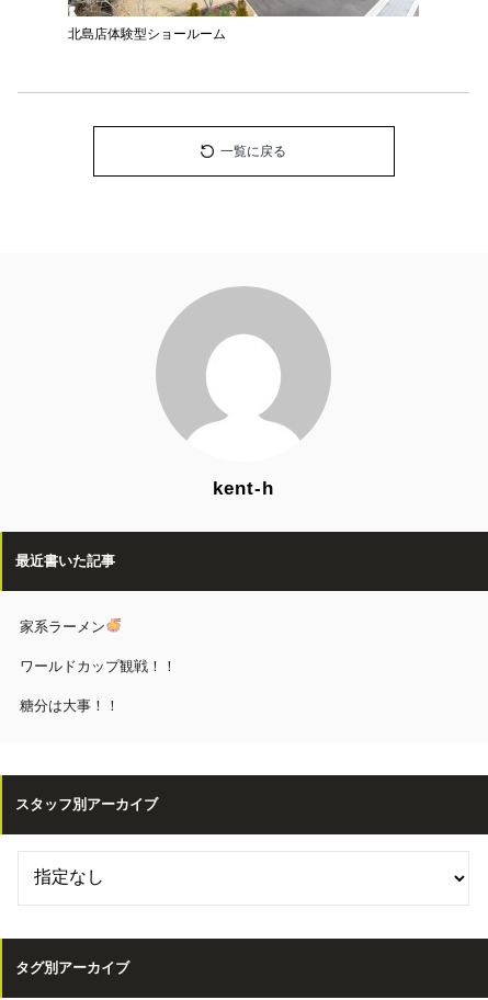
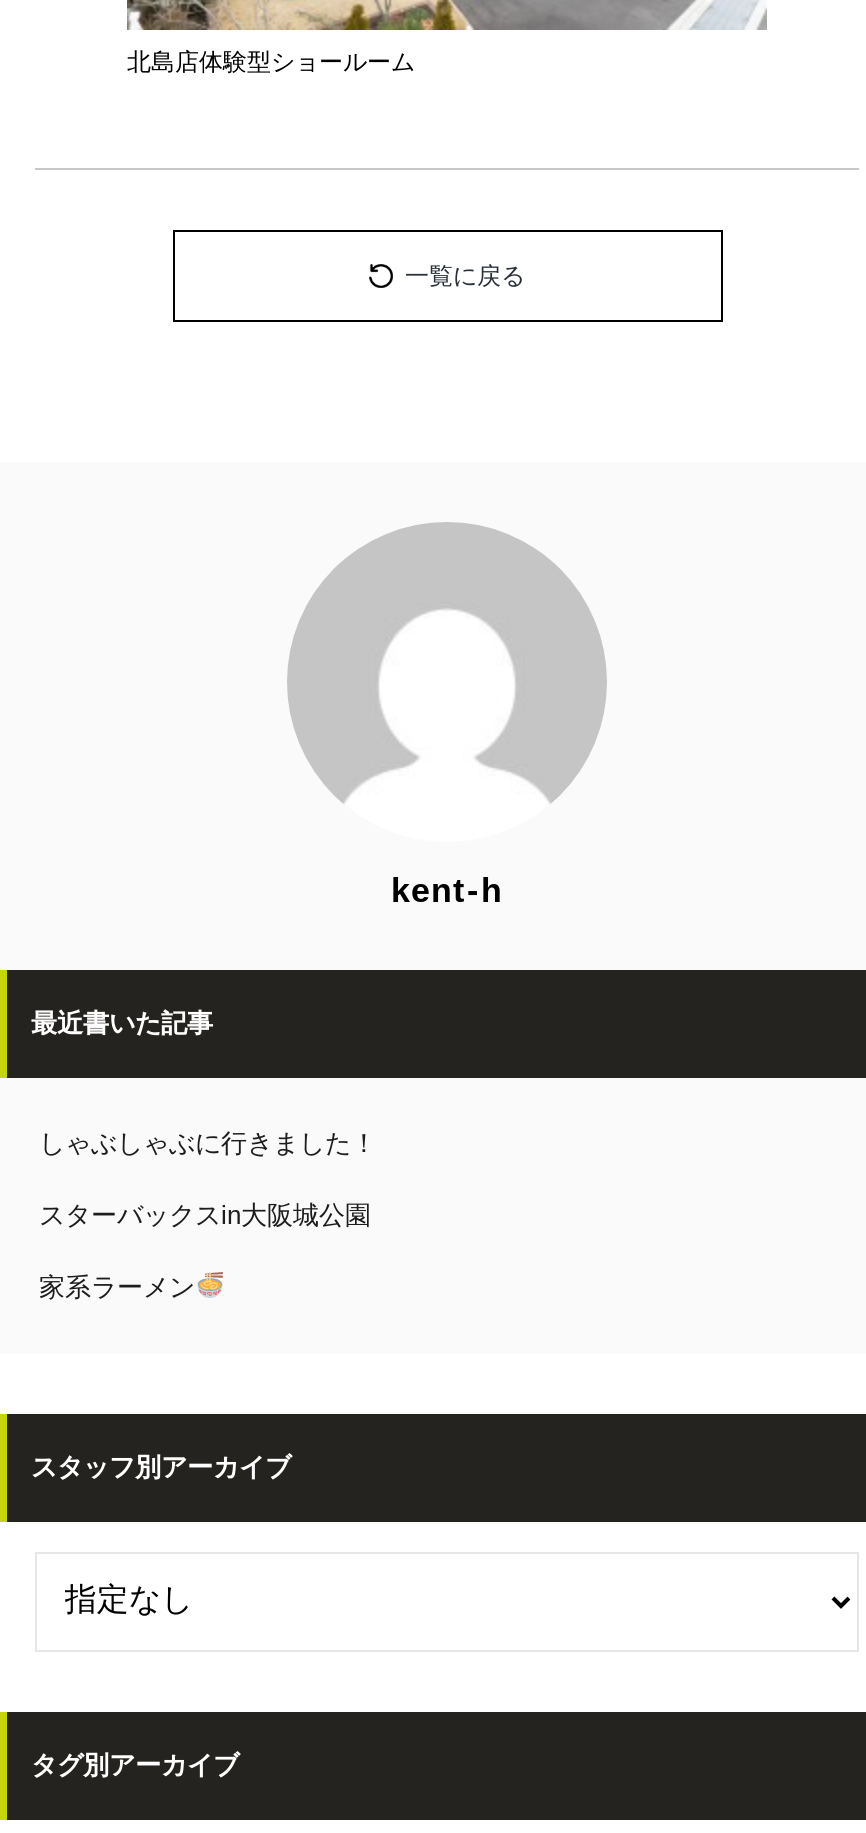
none -> [39,1128,377,1230] しゃぶしゃぶに行きました！ | スターバックスin大阪城公園
moved [20,618,105,635] -> [39,1272,195,1302]: 家系ラーメン
[20,658,177,714] ワールドカップ観戦！！ | 糖分は大事！！ -> none

